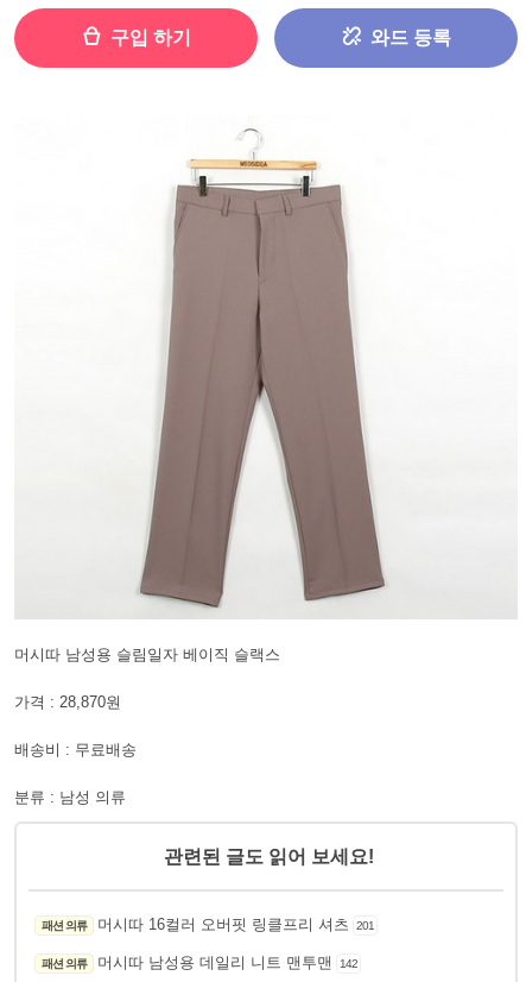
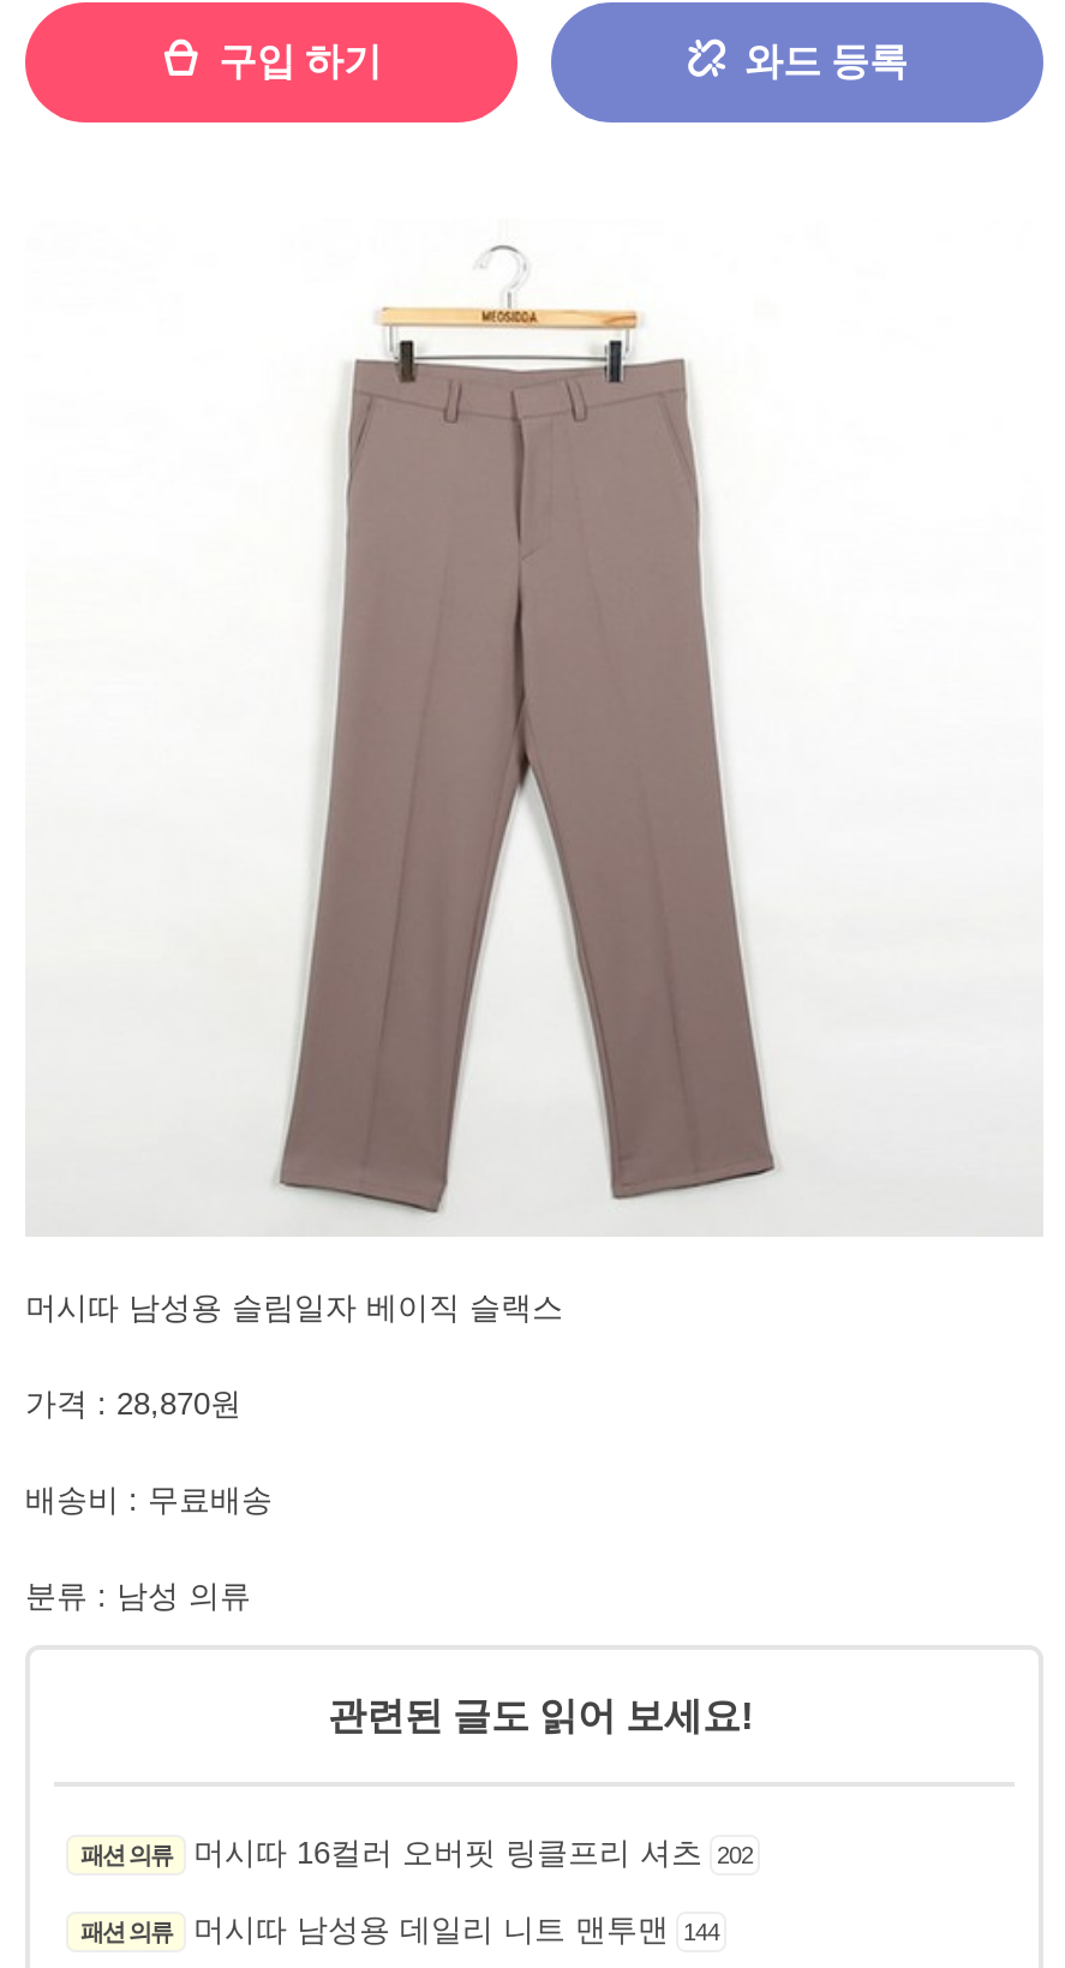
[97,915,374,933] 머시따 16컬러 오버핏 링클프리 셔츠 201 -> [193,1835,753,1871] 머시따 16컬러 오버핏 링클프리 셔츠 202
[97,953,357,971] 머시따 남성용 데일리 니트 맨투맨 142 -> [193,1912,719,1948] 머시따 남성용 데일리 니트 맨투맨 144

